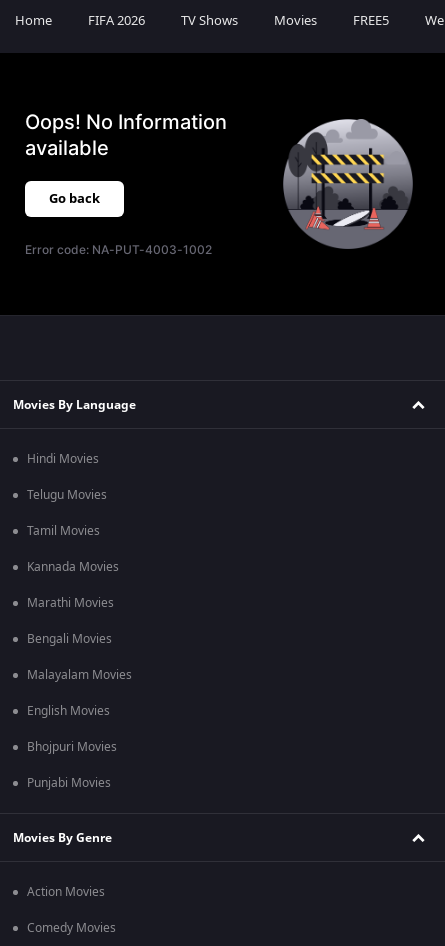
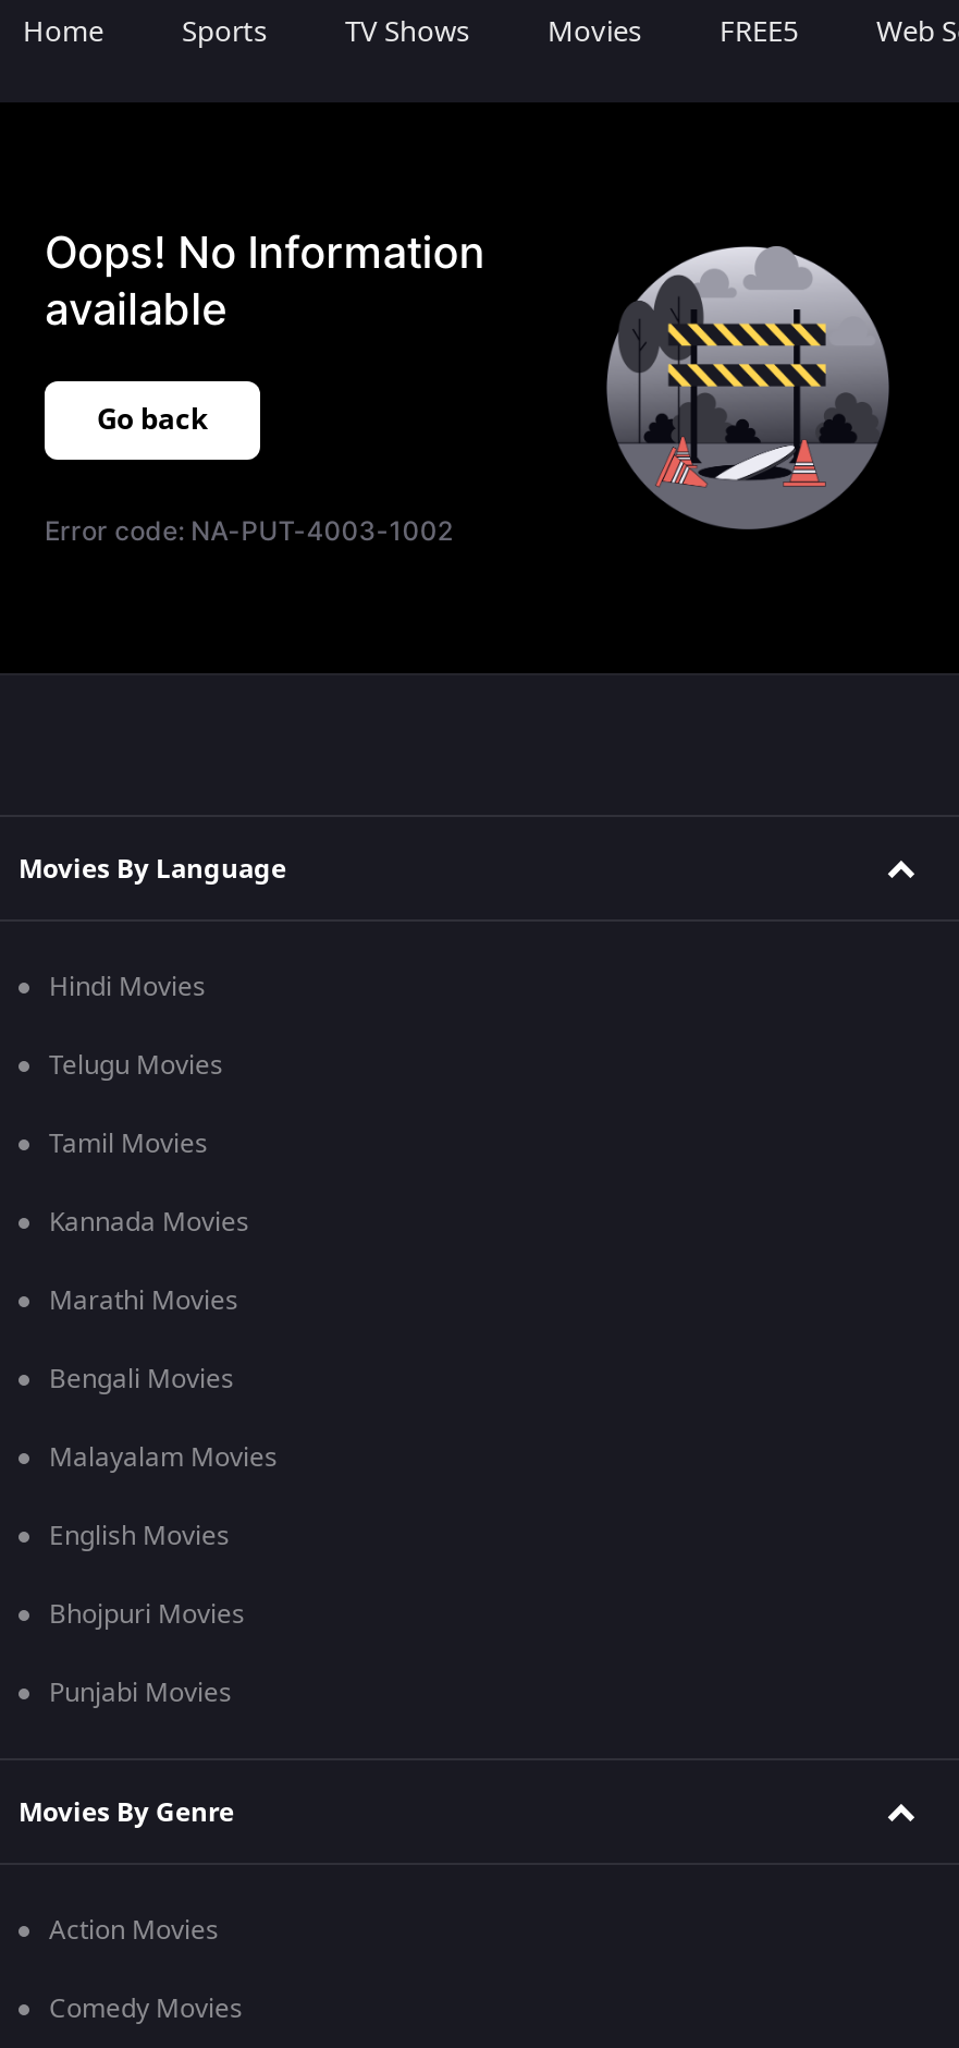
[88,11,145,30] FIFA 2026 -> [182,11,267,52] Sports

